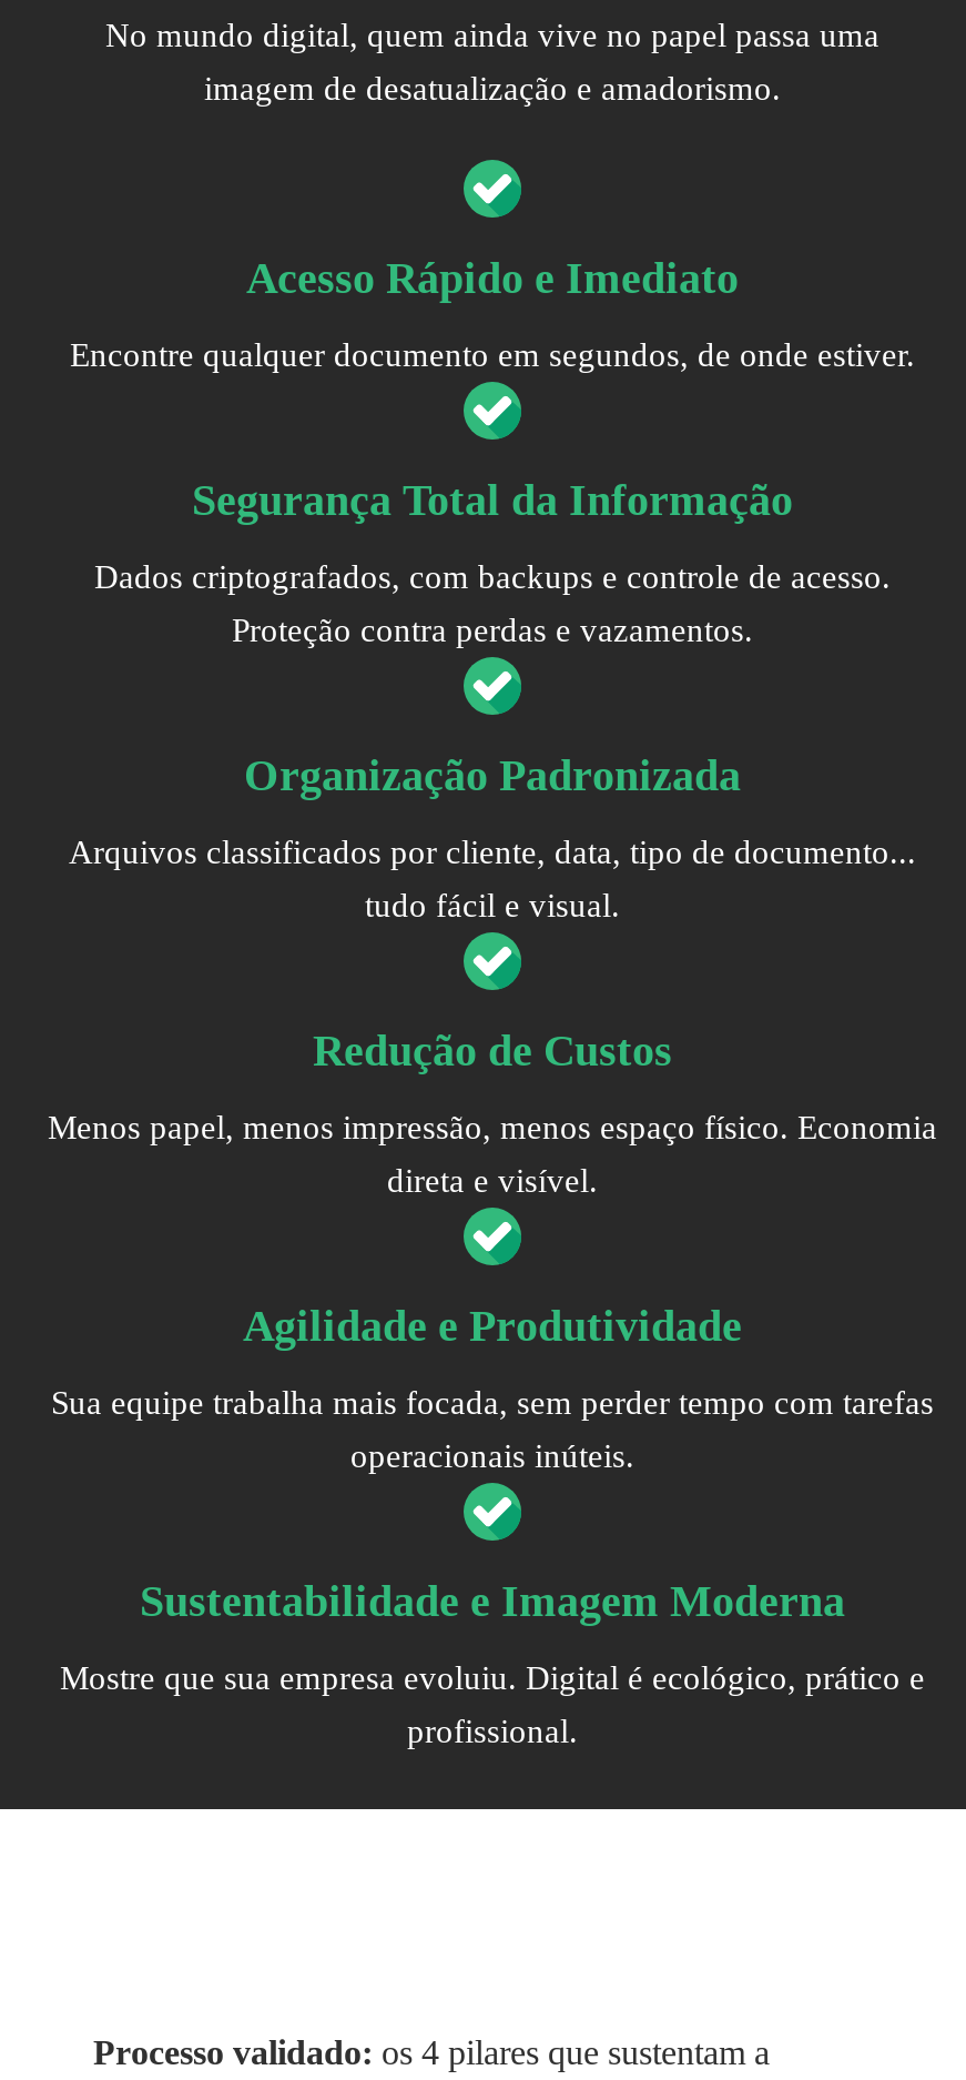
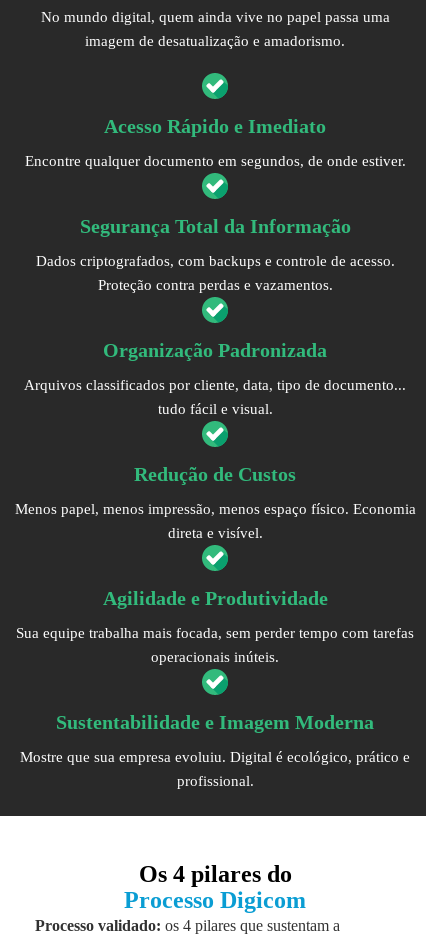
none -> [124,861,306,913] Os 4 pilares do | Processo Digicom

